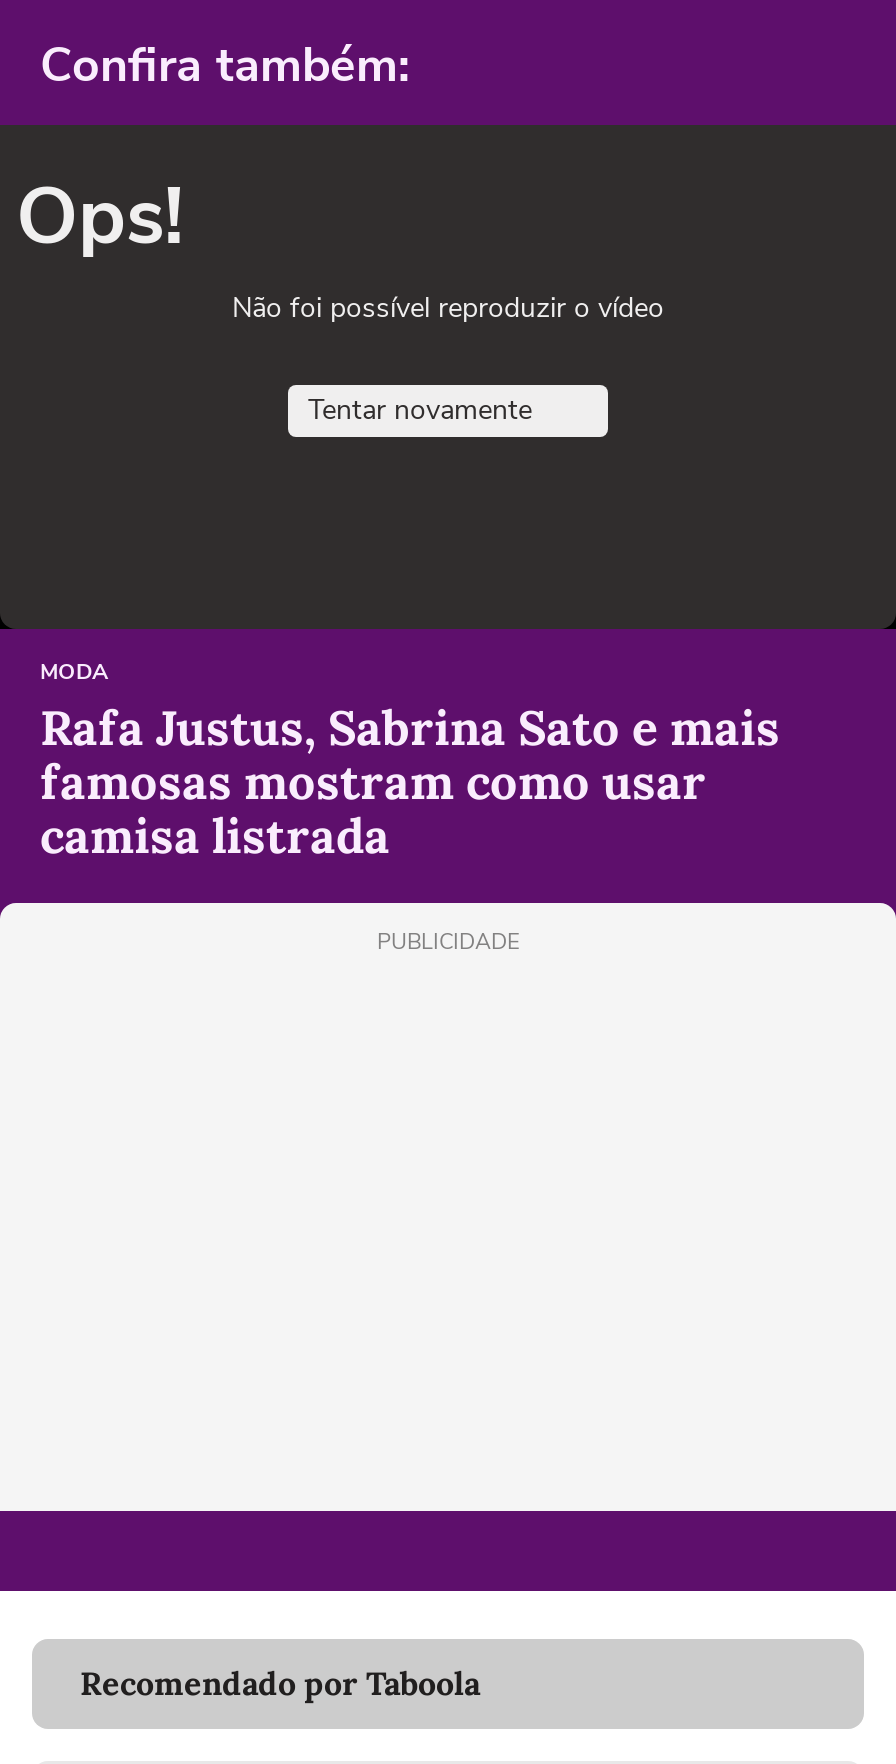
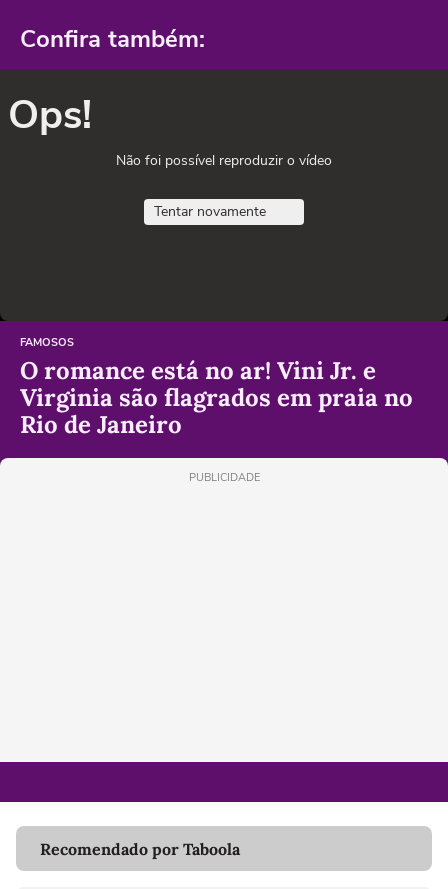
[40,656,780,866] MODA | Rafa Justus, Sabrina Sato e mais | famosas mostram como usar | camisa listrada -> [20,335,413,440] FAMOSOS | O romance está no ar! Vini Jr. e | Virginia são flagrados em praia no | Rio de Janeiro

